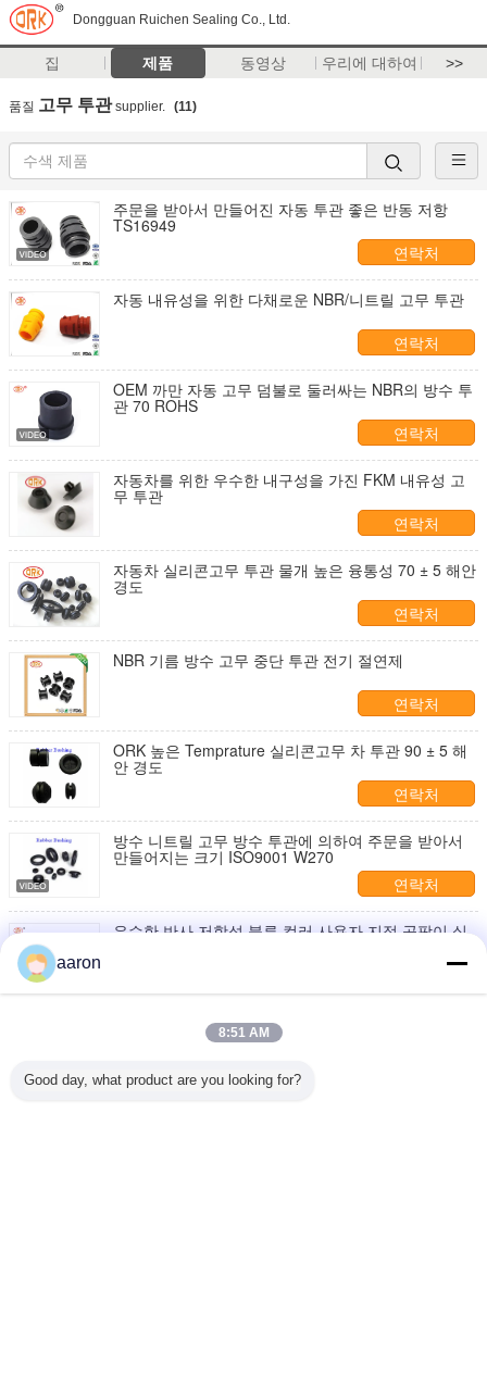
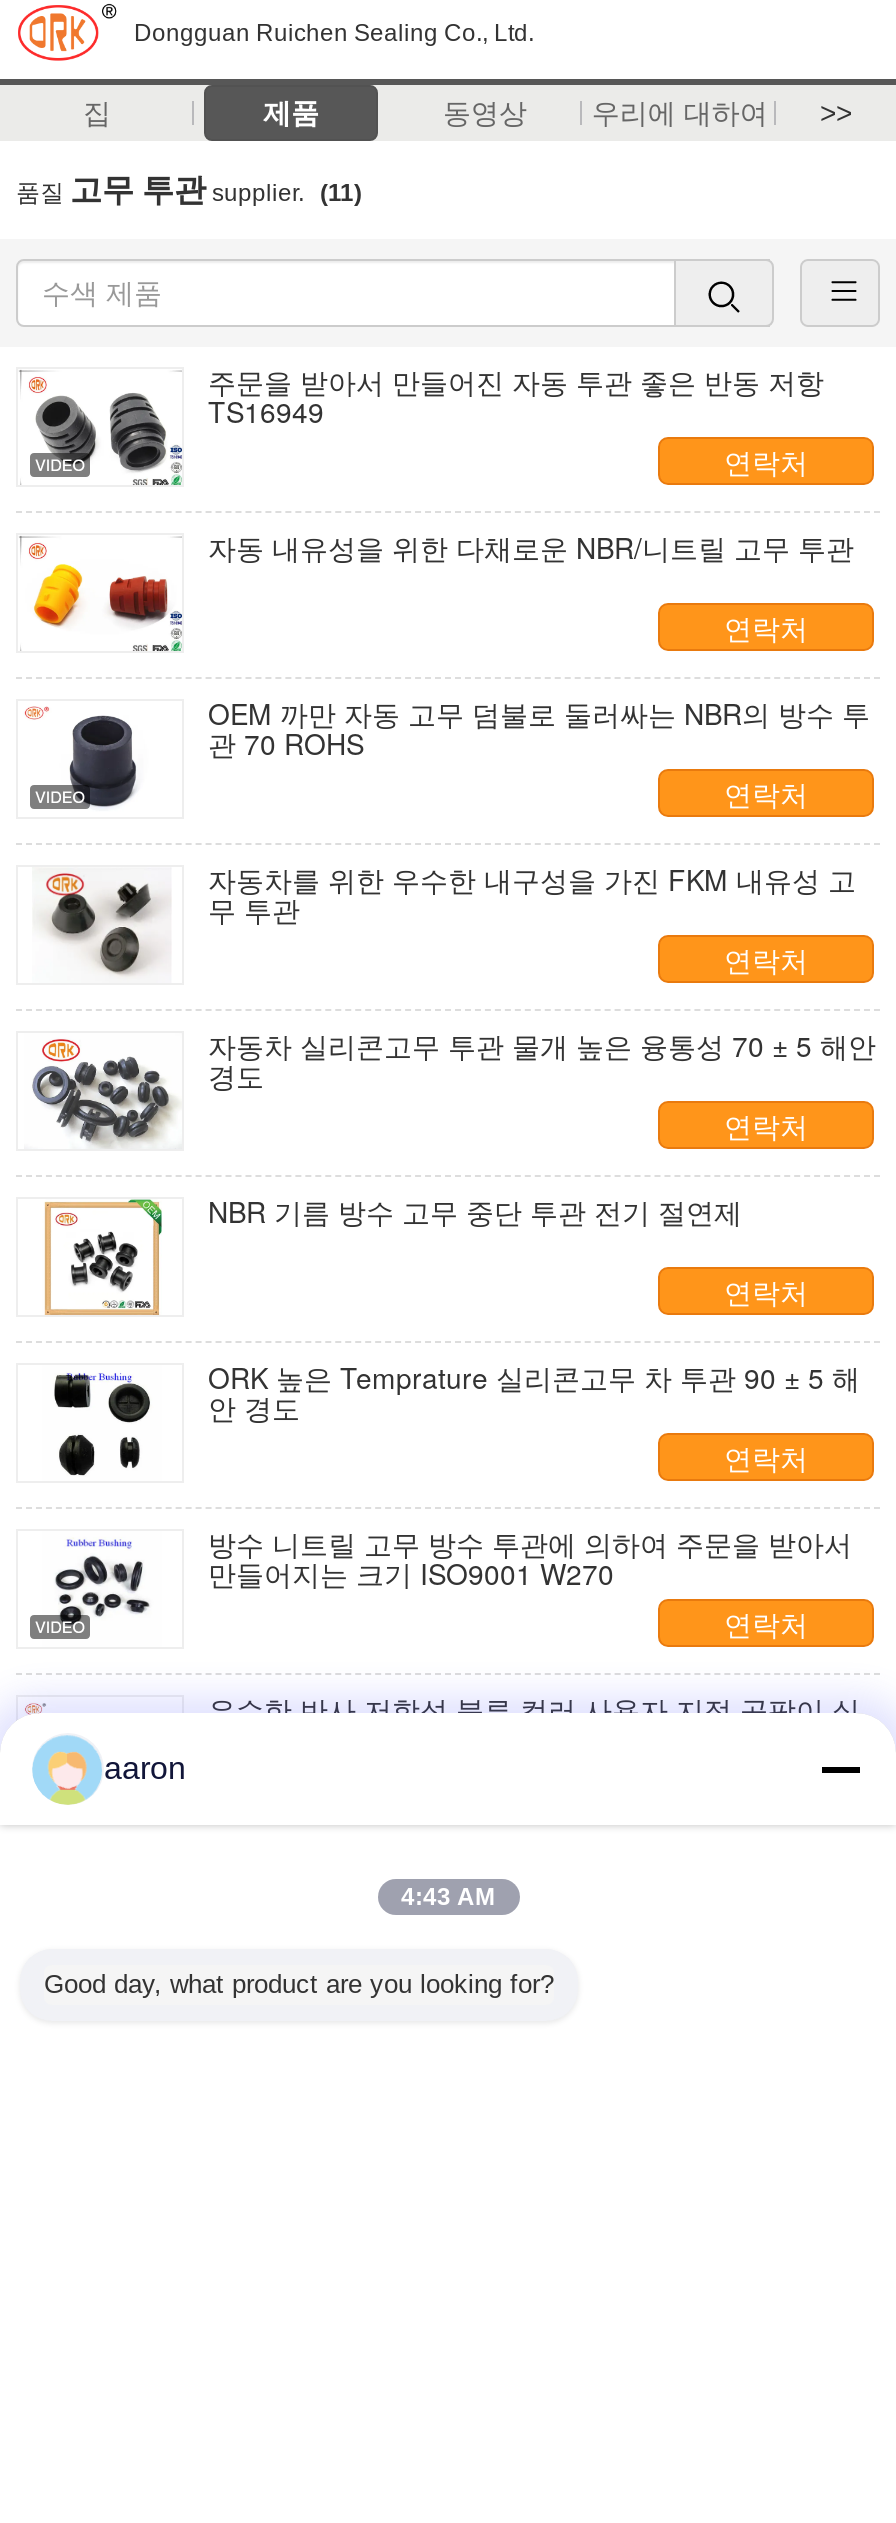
[218,1025,269,1040] 8:51 AM -> [401,1883,495,1911] 4:43 AM

